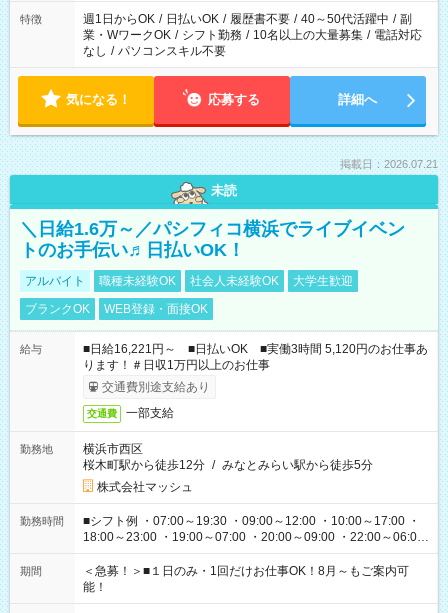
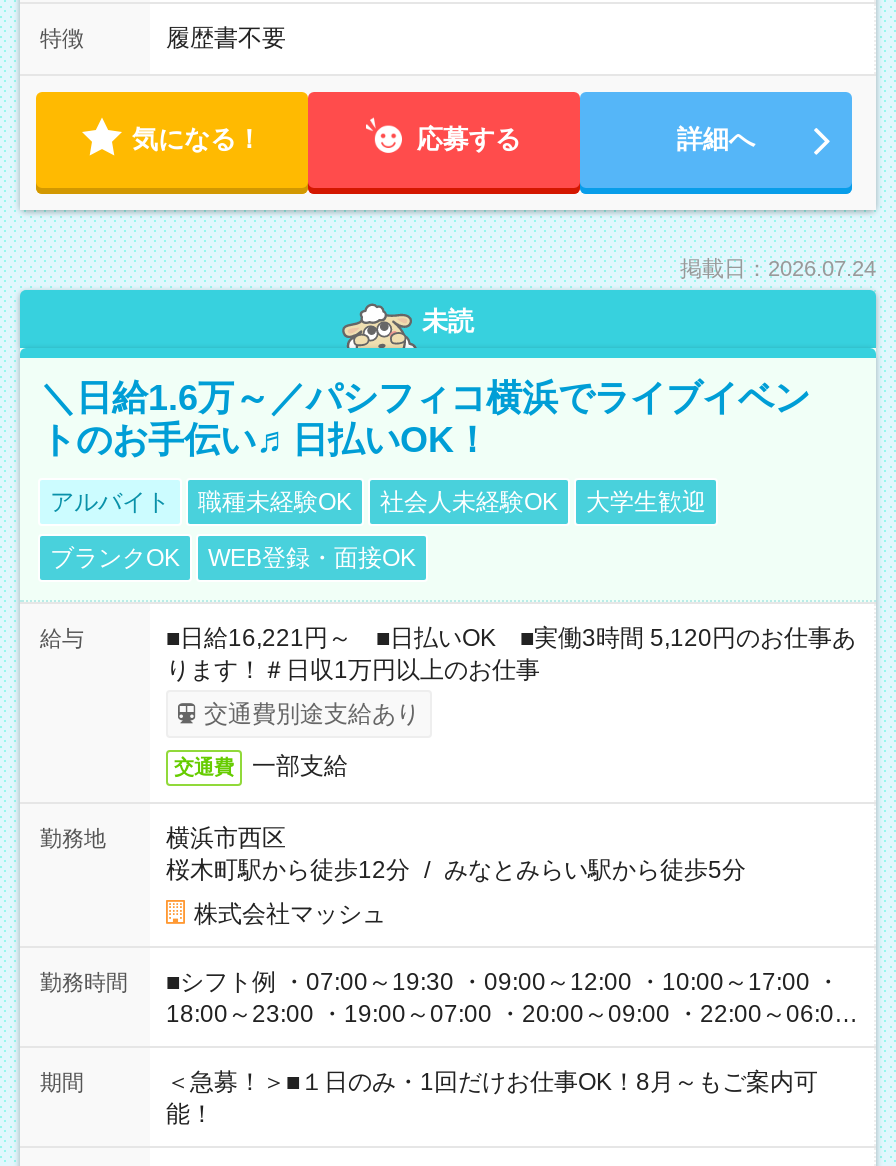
[83,12,422,58] 週1日からOK / 日払いOK / 履歴書不要 / 40～50代活躍中 / 副 | 業・WワークOK / シフト勤務 / 10名以上の大量募集 / 電話対応 | なし / パソコンスキル不要 -> [166,24,286,52] 履歴書不要
[340,158,438,170] 掲載日：2026.07.21 -> [680,256,876,280] 掲載日：2026.07.24

